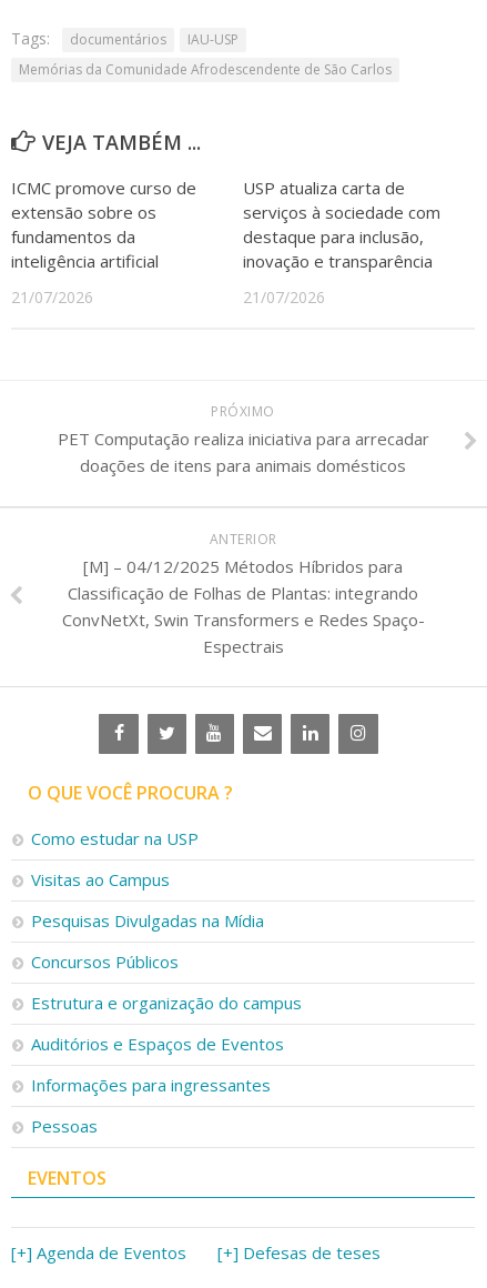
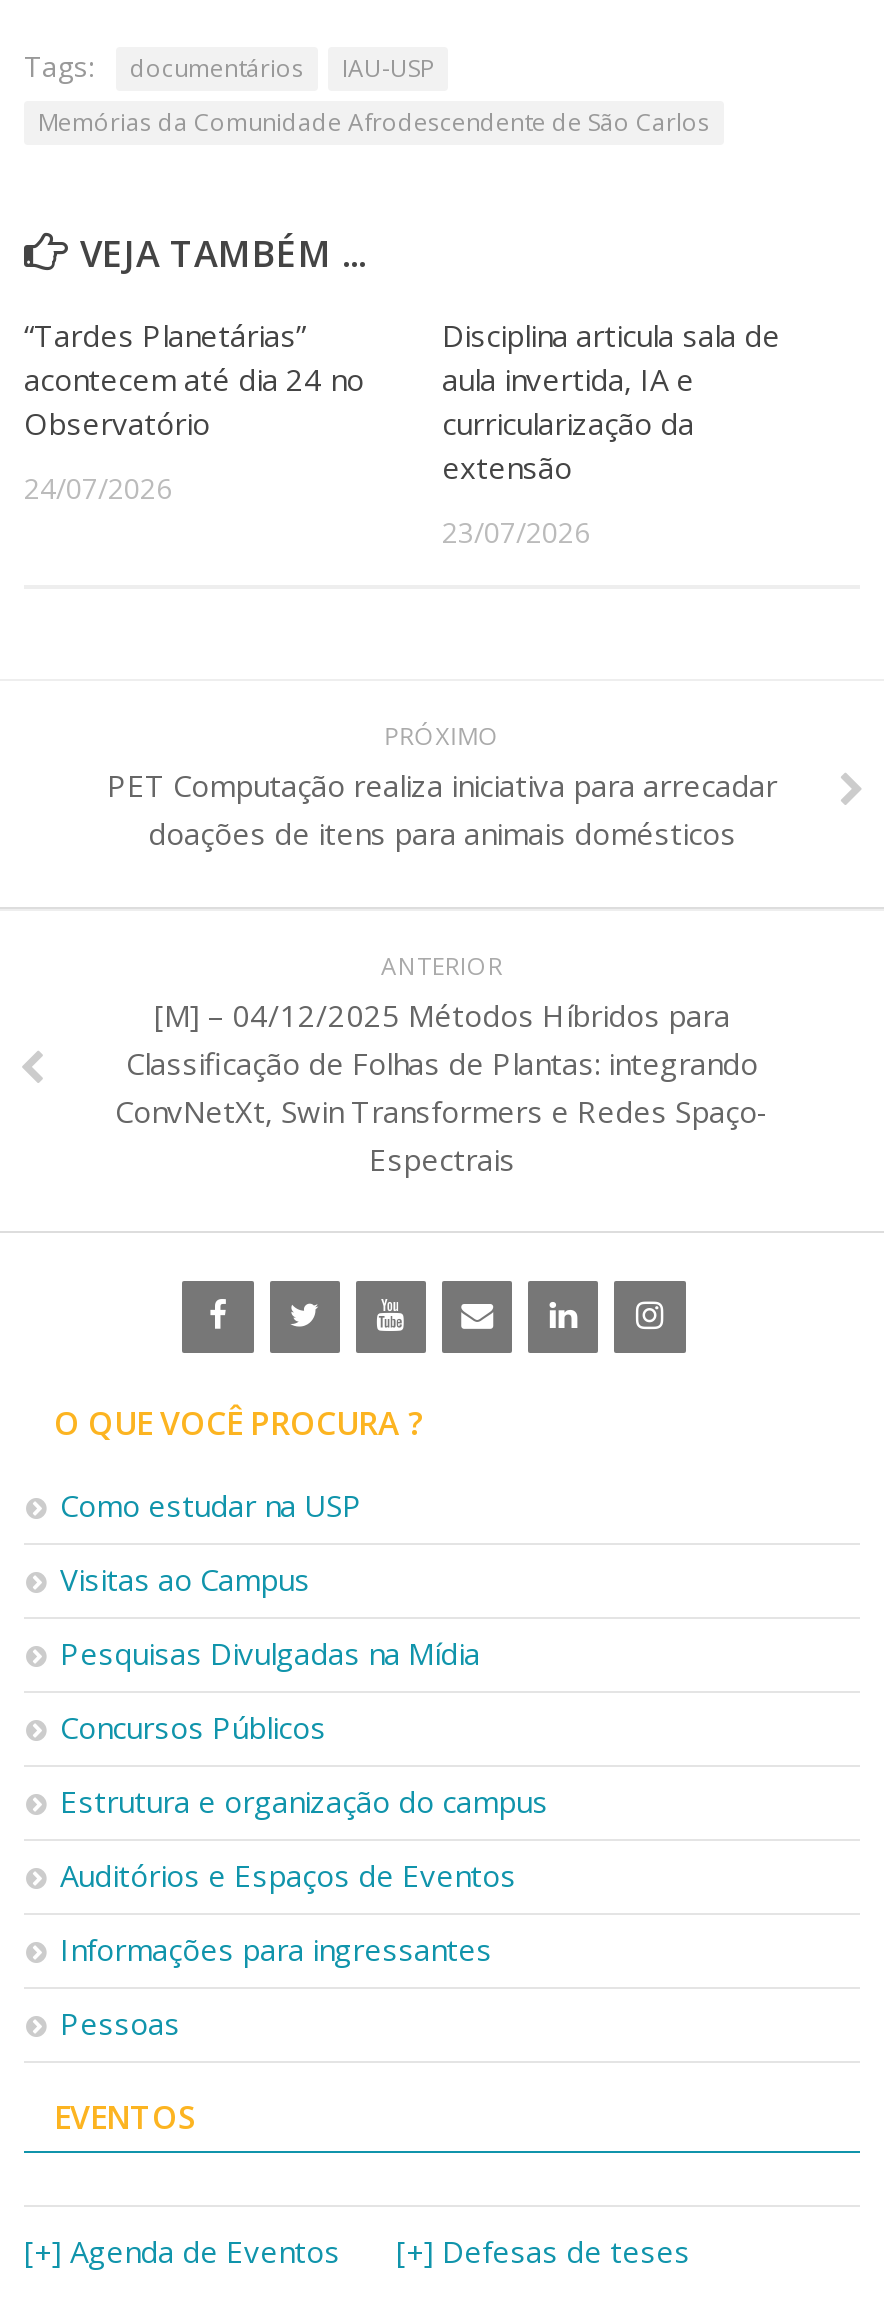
[11,177,196,272] ICMC promove curso de | extensão sobre os | fundamentos da | inteligência artificial -> [24,314,364,442] “Tardes Planetárias” | acontecem até dia 24 no | Observatório
[243,177,440,272] USP atualiza carta de | serviços à sociedade com | destaque para inclusão, | inovação e transparência -> [442,314,780,486] Disciplina articula sala de | aula invertida, IA e | curricularização da | extensão
[11,287,93,308] 21/07/2026 -> [24,468,172,506] 24/07/2026
[243,287,325,308] 21/07/2026 -> [442,512,590,550] 23/07/2026

